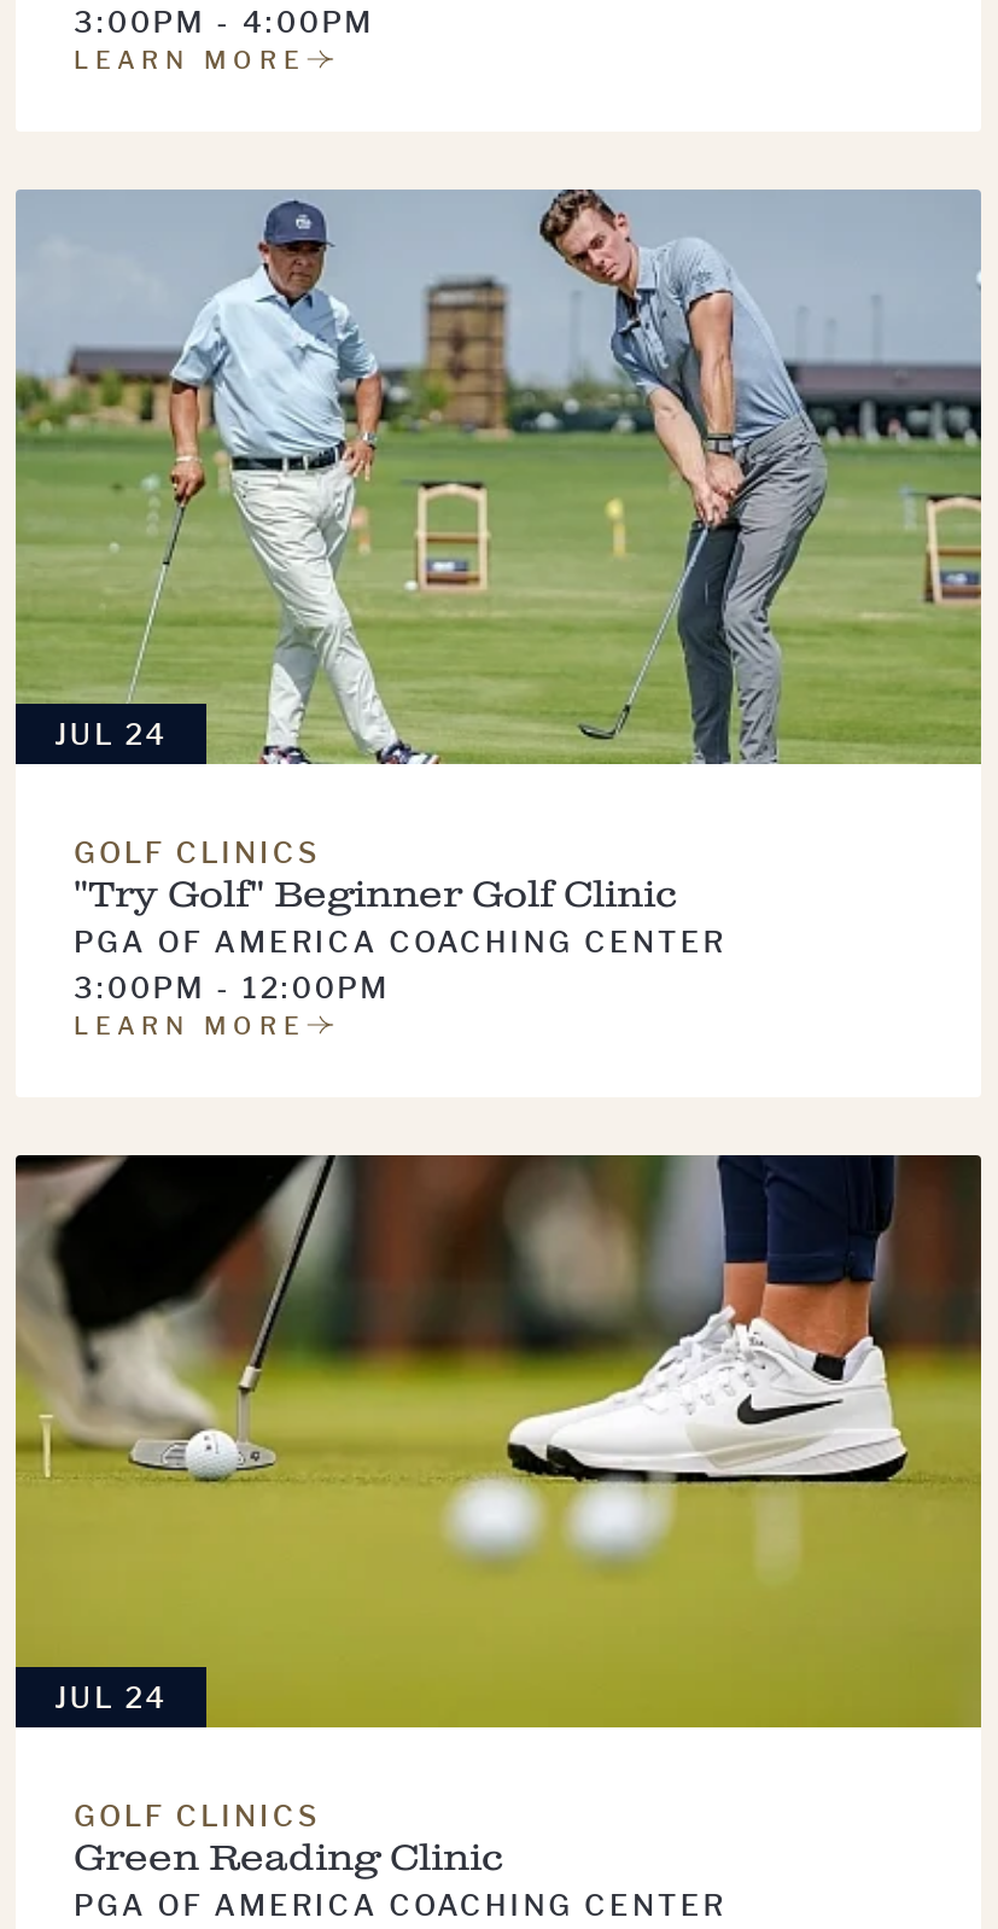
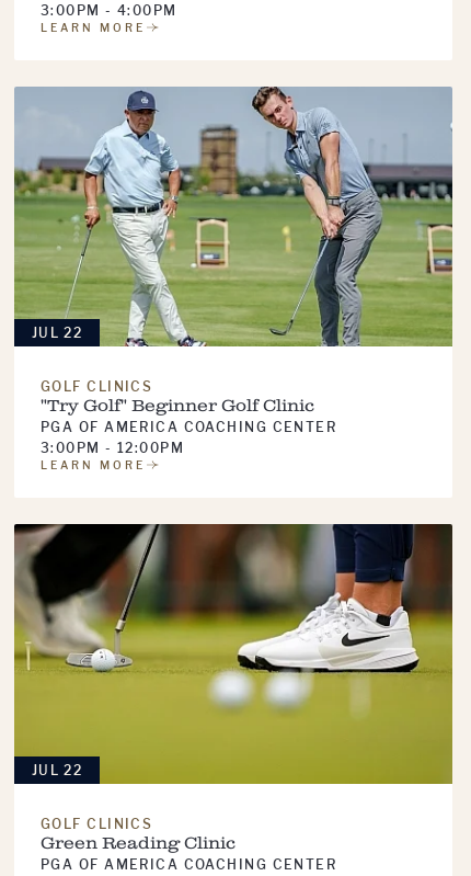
[54,715,167,751] JUL 24 -> [32,325,82,341] JUL 22
[54,1679,167,1715] JUL 24 -> [32,762,82,779] JUL 22

